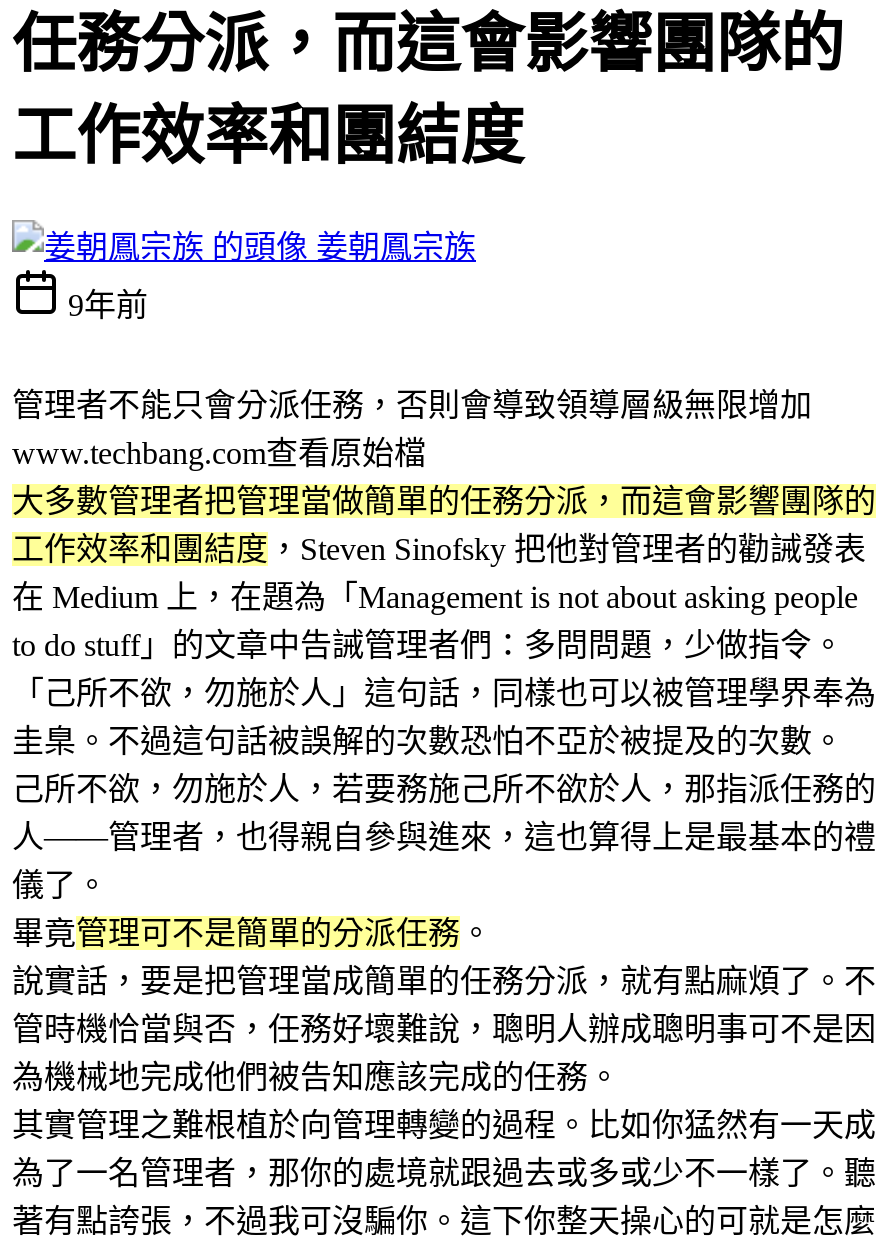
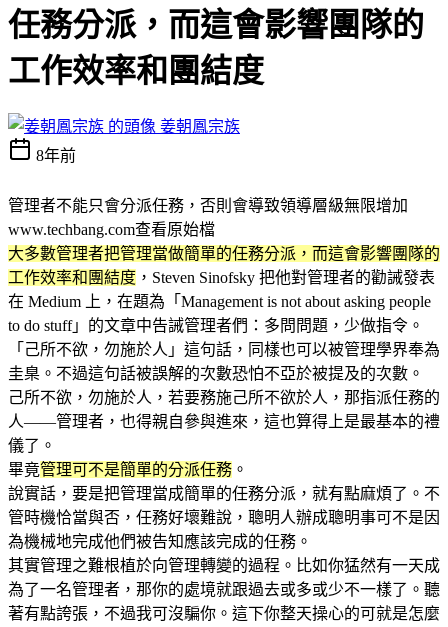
[68,288,148,322] 9年前 -> [36,147,76,164] 8年前

